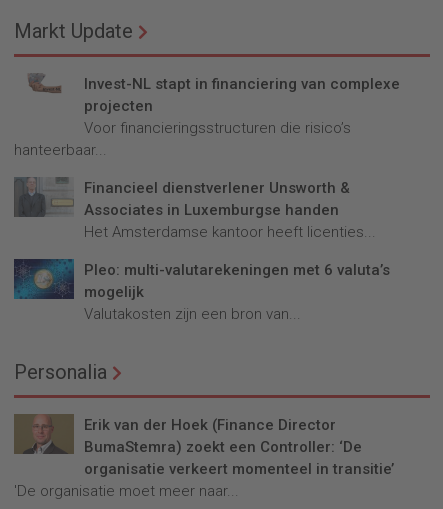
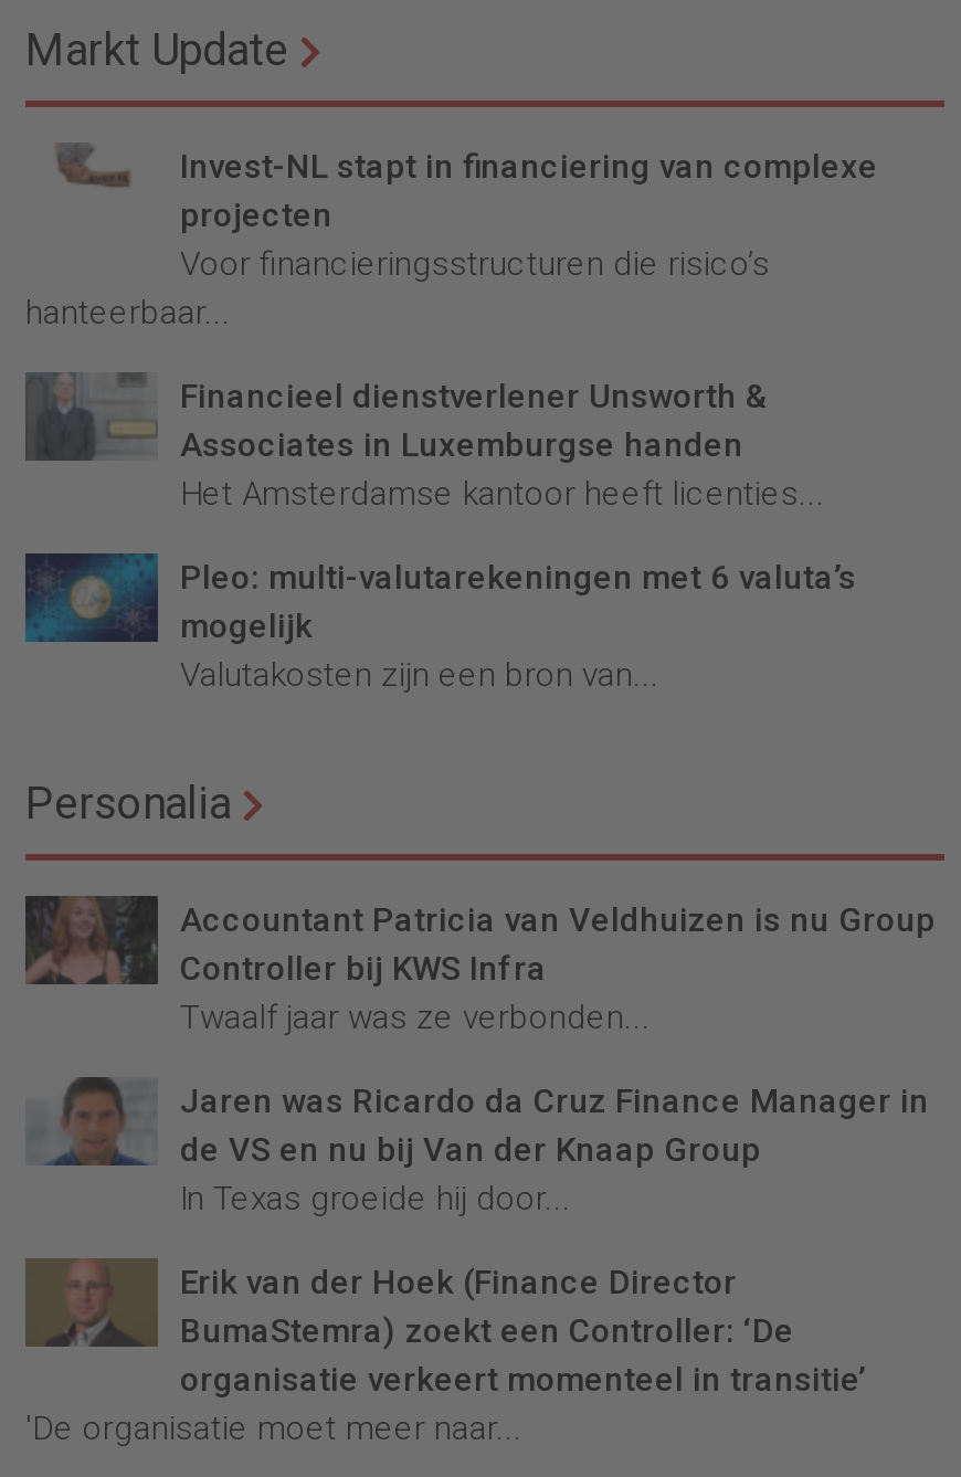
none -> [23,894,936,1219] [image] | Accountant Patricia van Veldhuizen is nu Group | Controller bij KWS Infra | Twaalf jaar was ze verbonden... | Jaren was Ricardo da Cruz Finance Manager in | de VS en nu bij Van der Knaap Group | In Texas groeide hij door...
none -> [25,1075,149,1168] [image]

